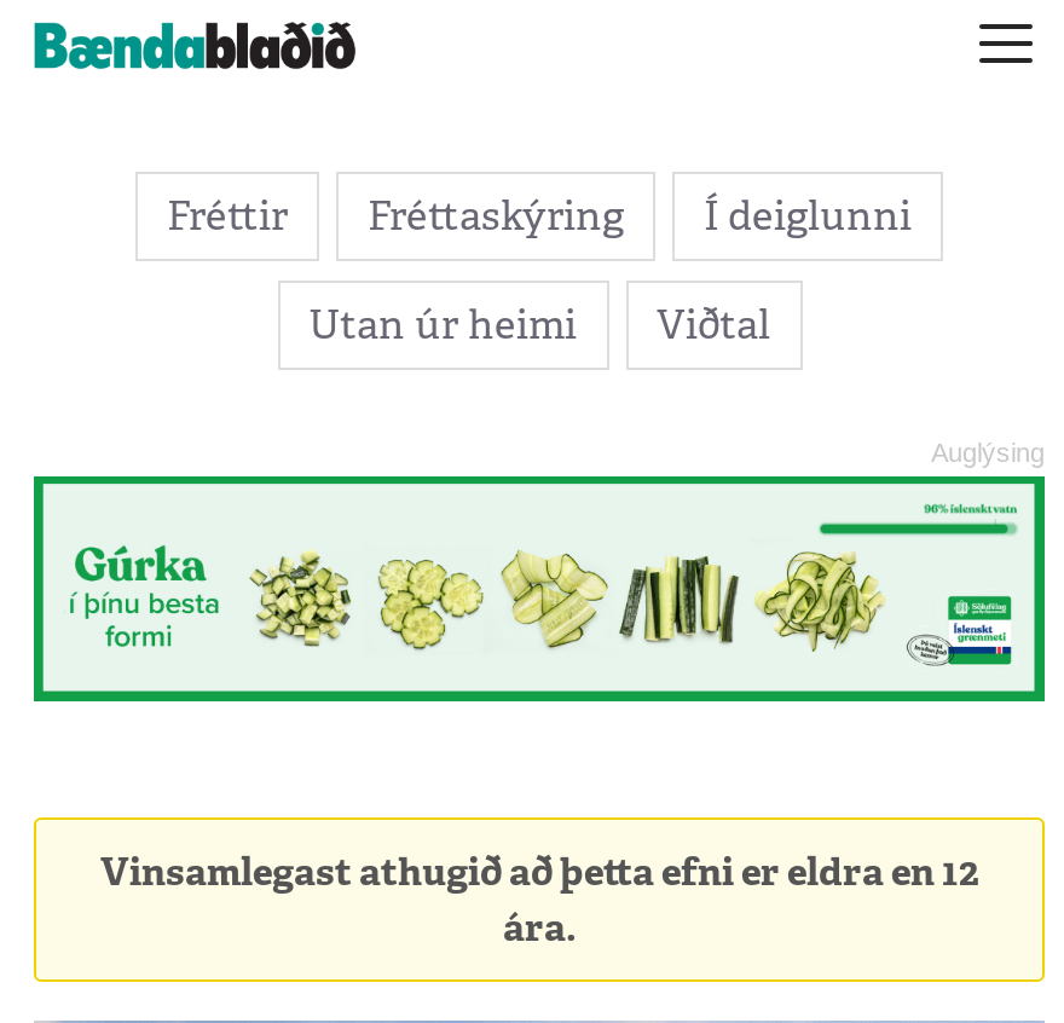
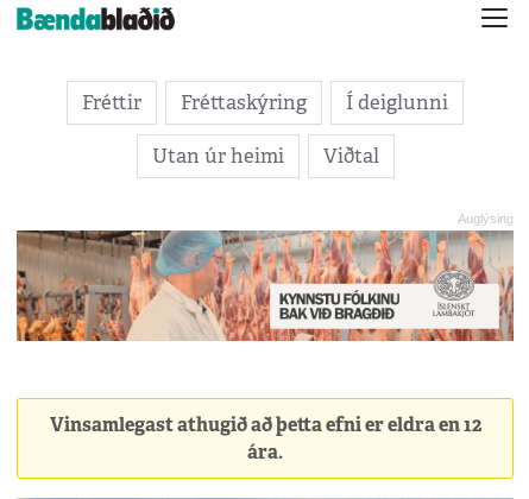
[31,474,1047,704] [image] -> [15,229,515,342] [image]

